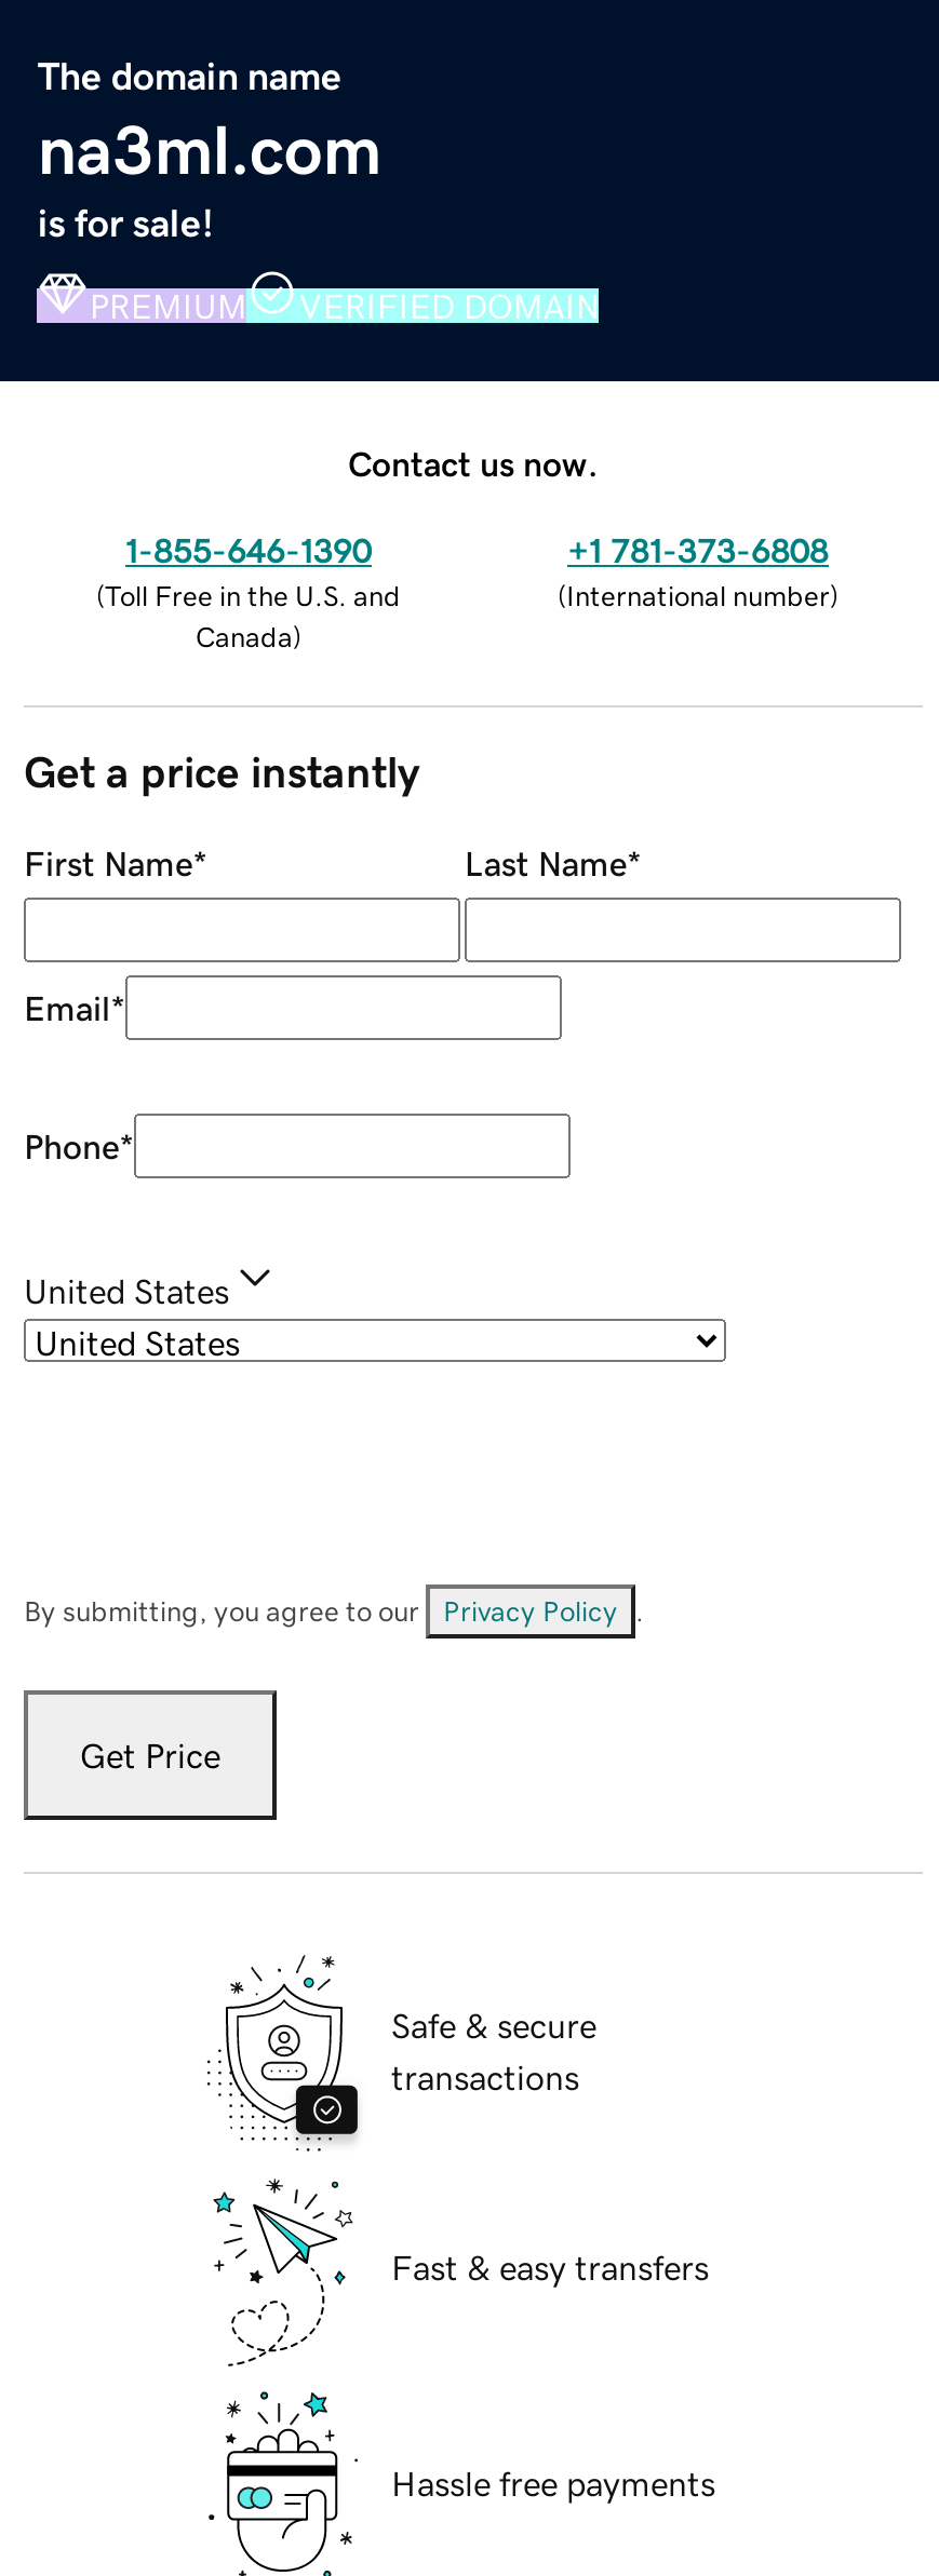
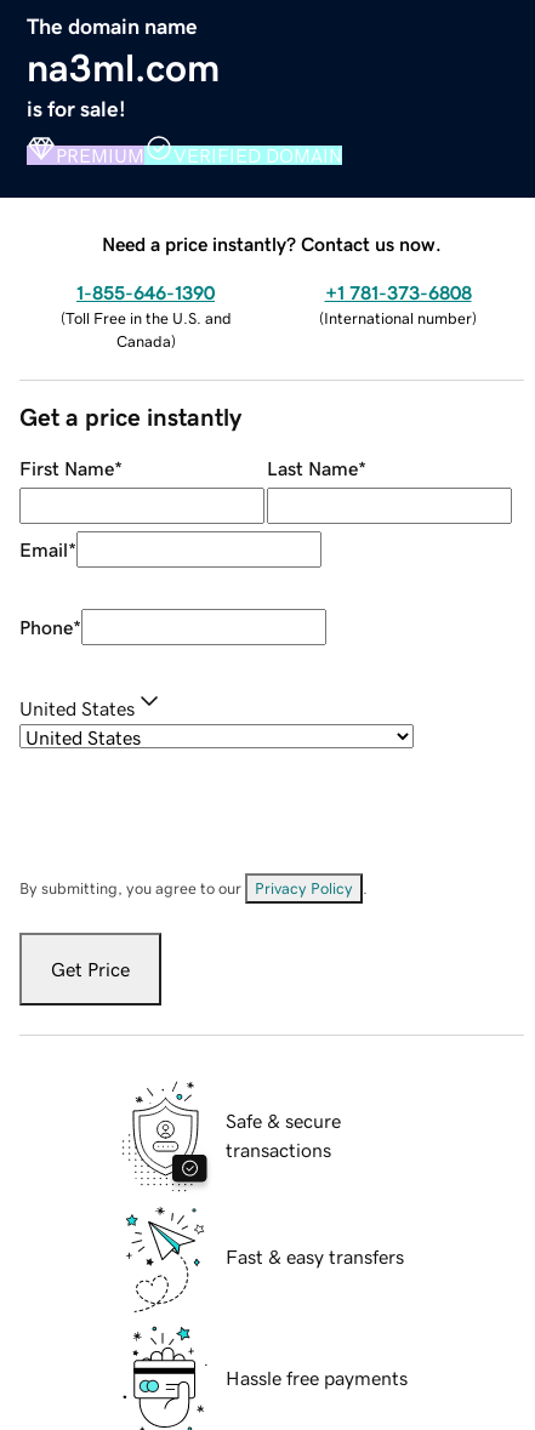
[348,445,599,480] Contact us now. -> [102,234,442,253] Need a price instantly? Contact us now.

